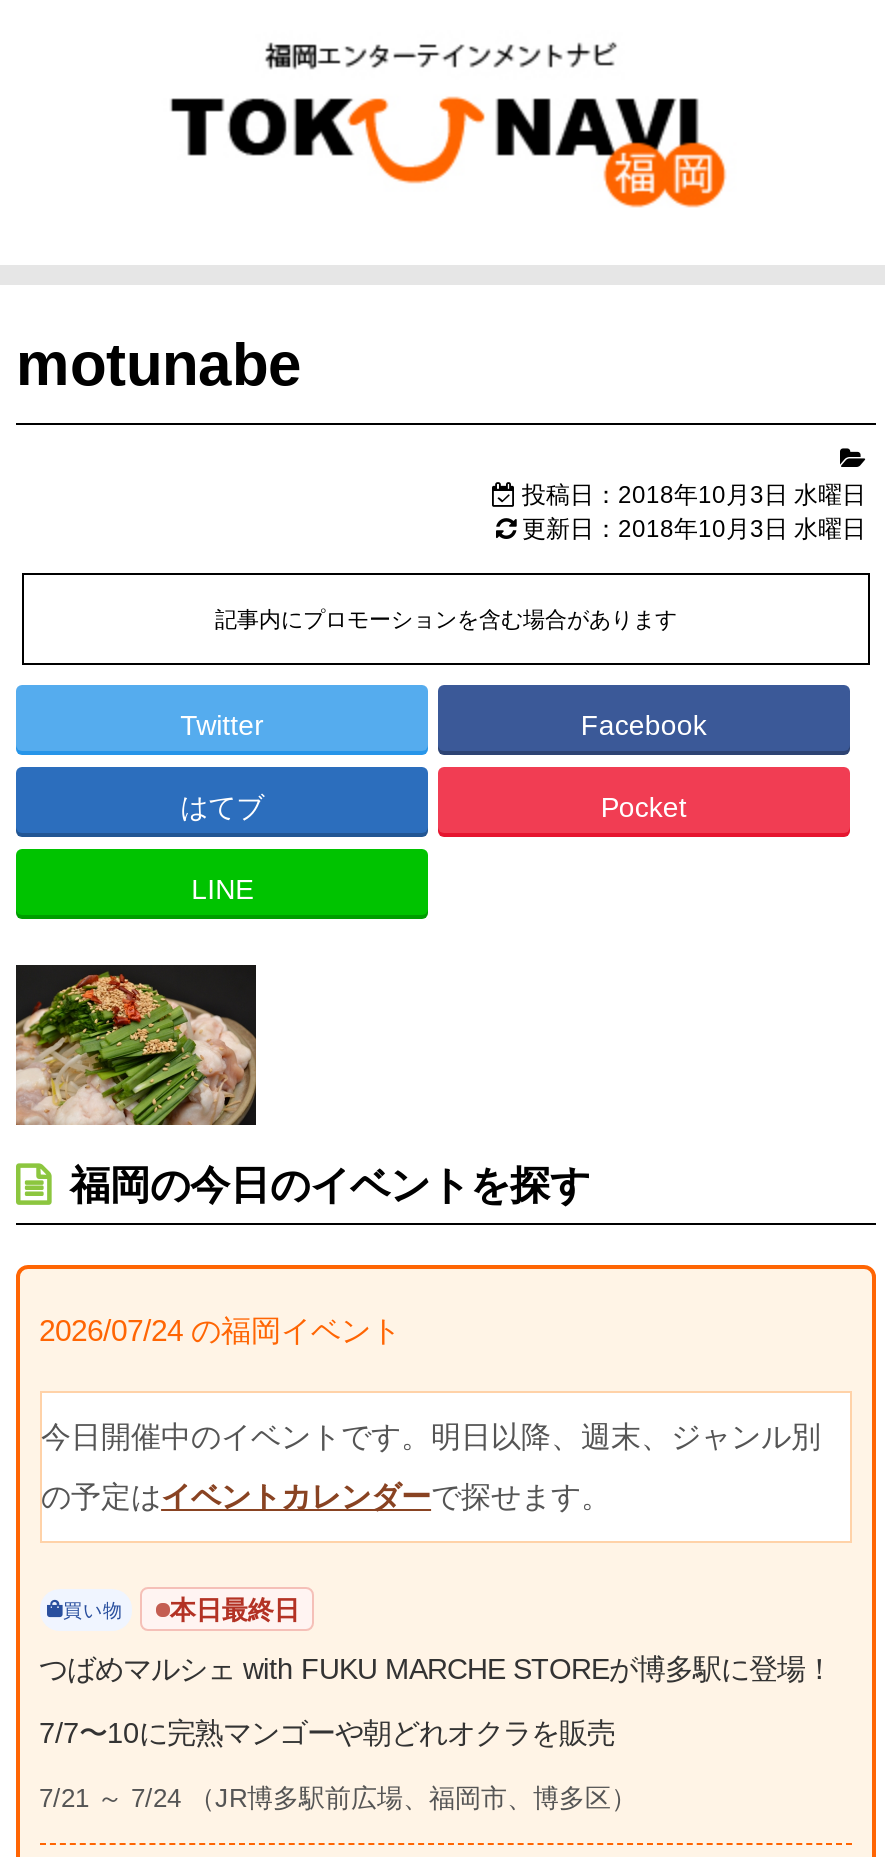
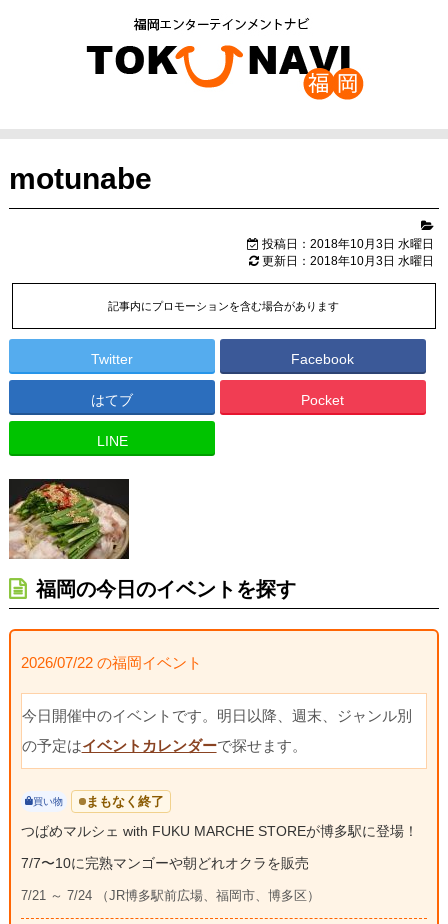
[39,1314,401,1348] 2026/07/24 の福岡イベント -> [20,653,201,670] 2026/07/22 の福岡イベント
[170,1595,300,1625] 本日最終日 -> [86,794,164,809] まもなく終了

